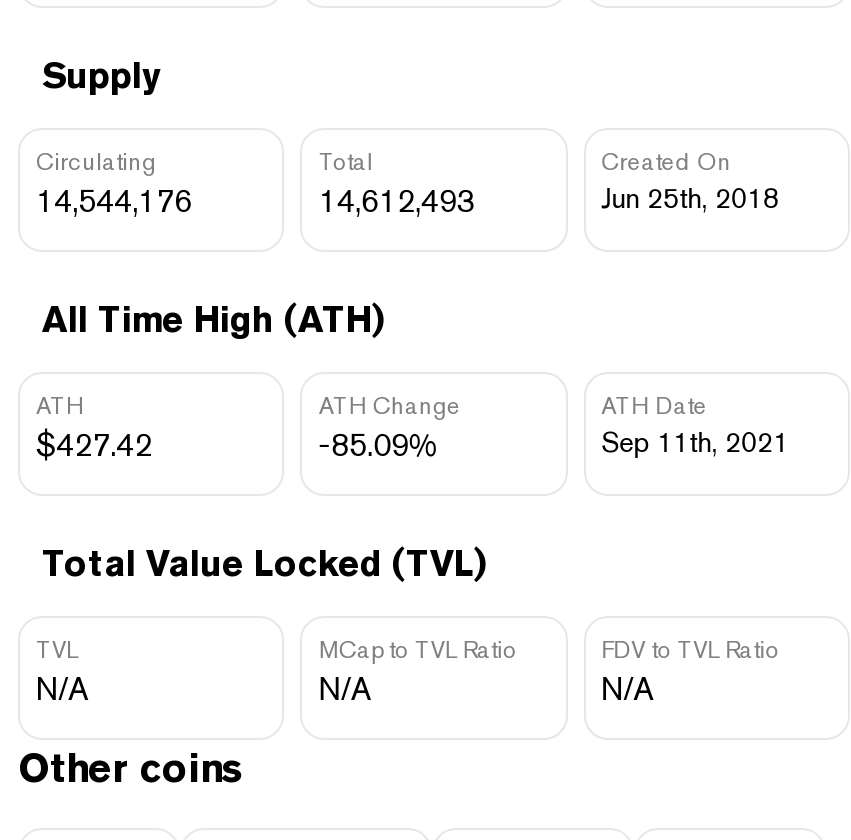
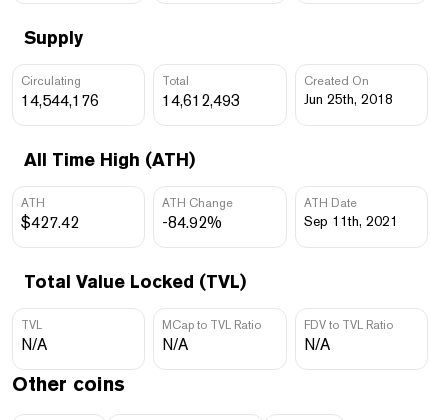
[319,426,439,464] -85.09% -> [162,213,222,232] -84.92%

